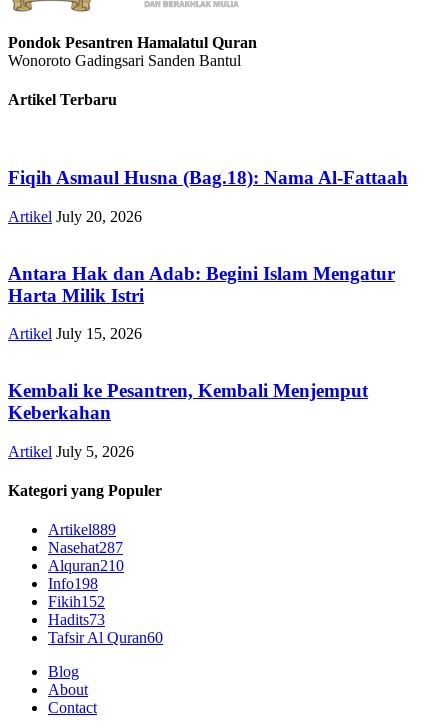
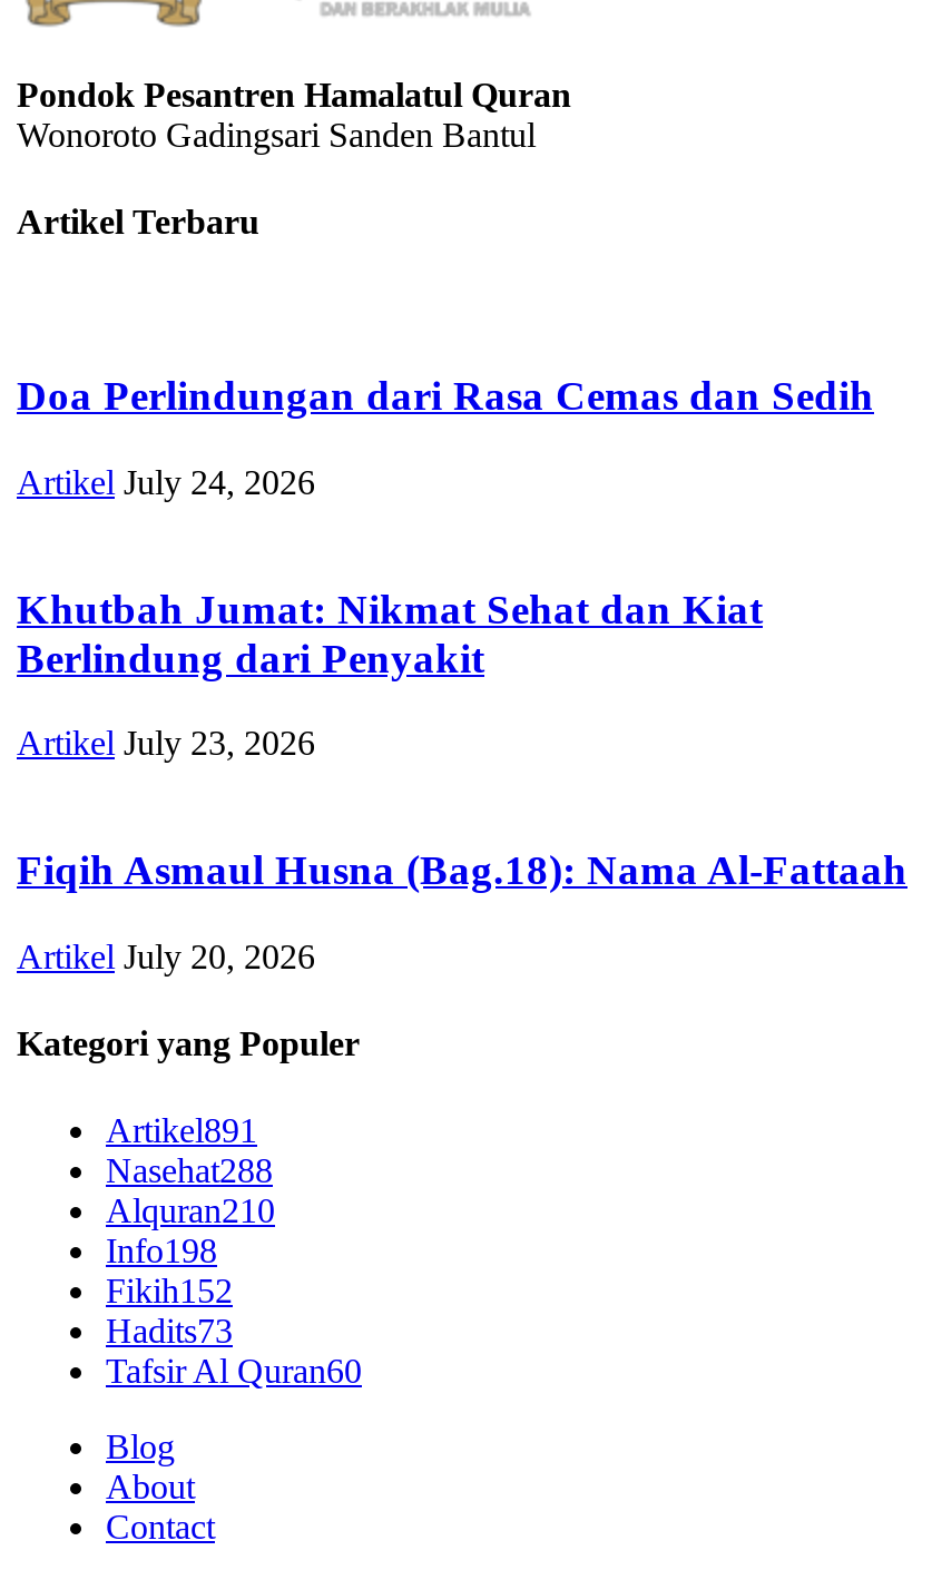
none -> [17,372,874,763] Doa Perlindungan dari Rasa Cemas dan Sedih | Artikel July 24, 2026 | Khutbah Jumat: Nikmat Sehat dan Kiat | Berlindung dari Penyakit | Artikel July 23, 2026
moved [8,167,408,225] -> [17,846,908,975]: Fiqih Asmaul Husna (Bag.18): Nama Al-Fattaah | Artikel July 20, 2026
[8,263,395,460] Antara Hak dan Adab: Begini Islam Mengatur | Harta Milik Istri | Artikel July 15, 2026 | Kembali ke Pesantren, Kembali Menjemput | Keberkahan | Artikel July 5, 2026 -> none
[48,521,116,538] Artikel889 -> [106,1112,257,1150] Artikel891
[48,539,123,556] Nasehat287 -> [106,1152,273,1190] Nasehat288

